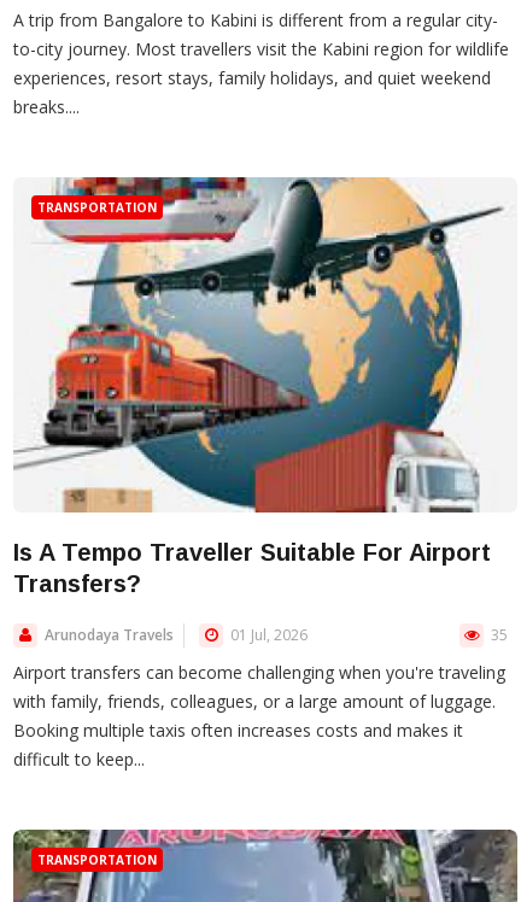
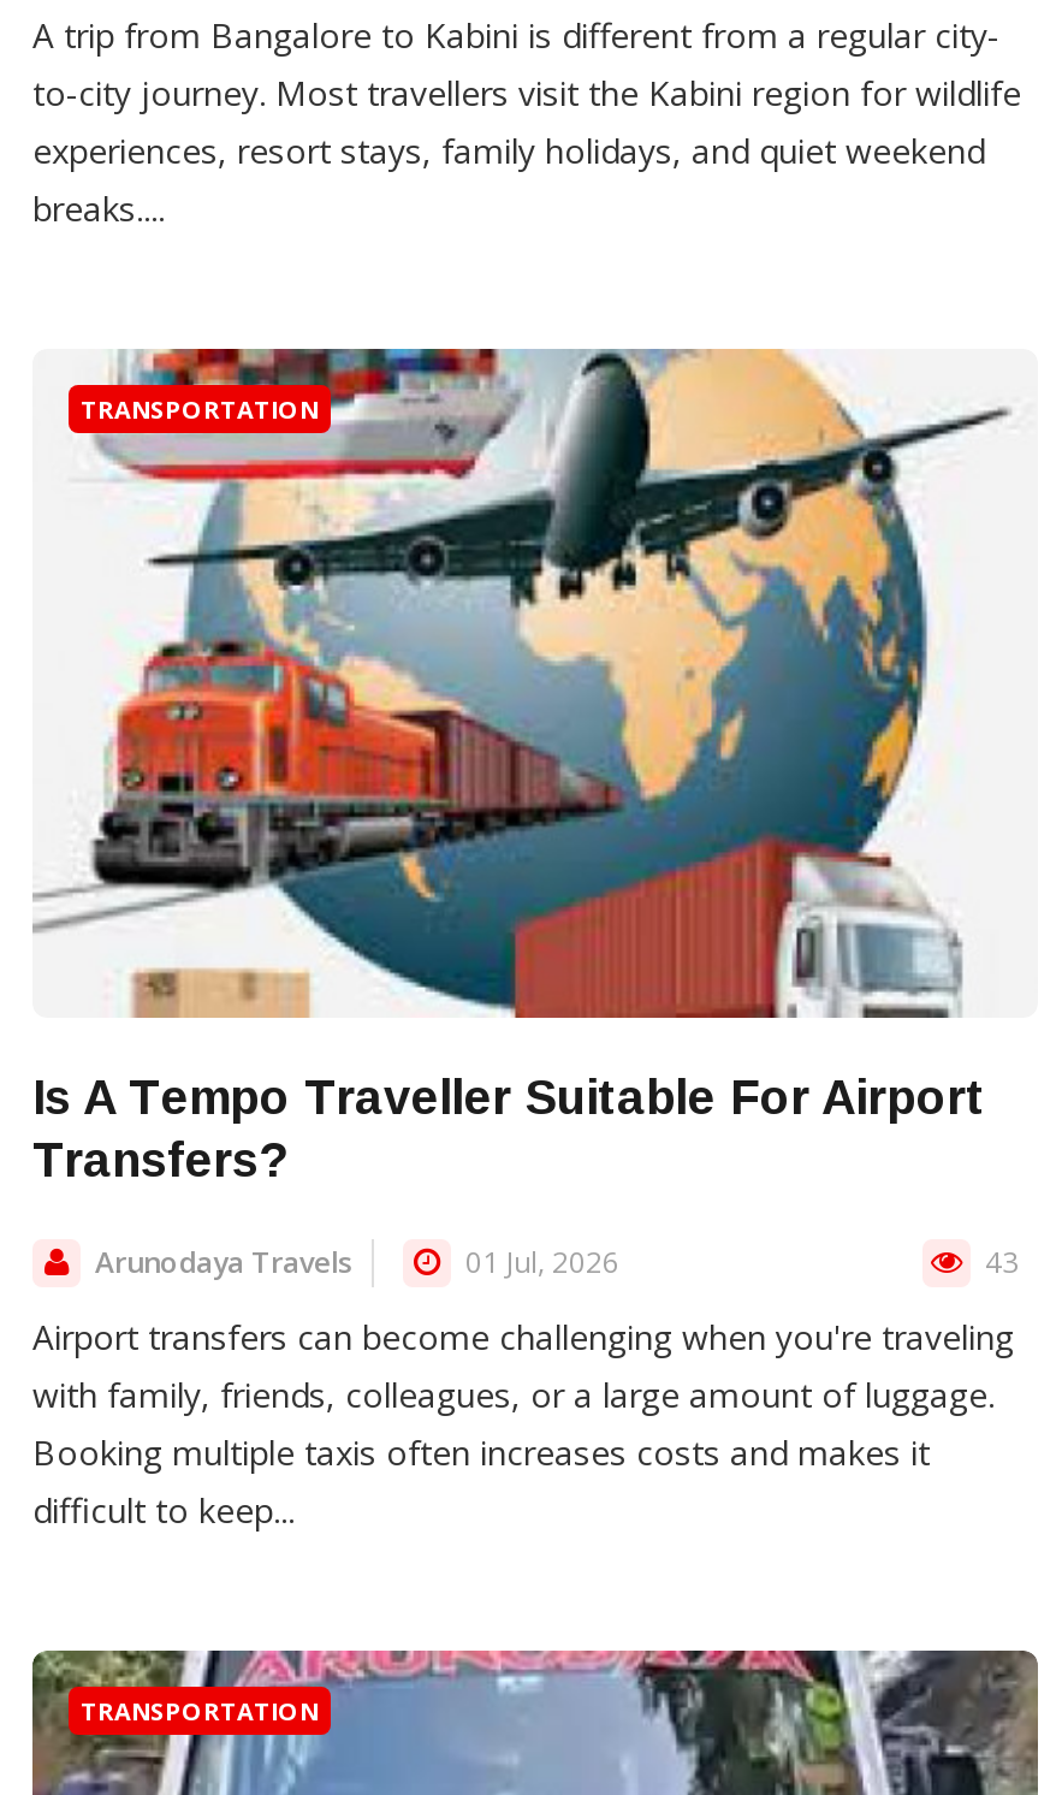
[487,625,508,645] 35 -> [978,1241,1019,1282] 43

